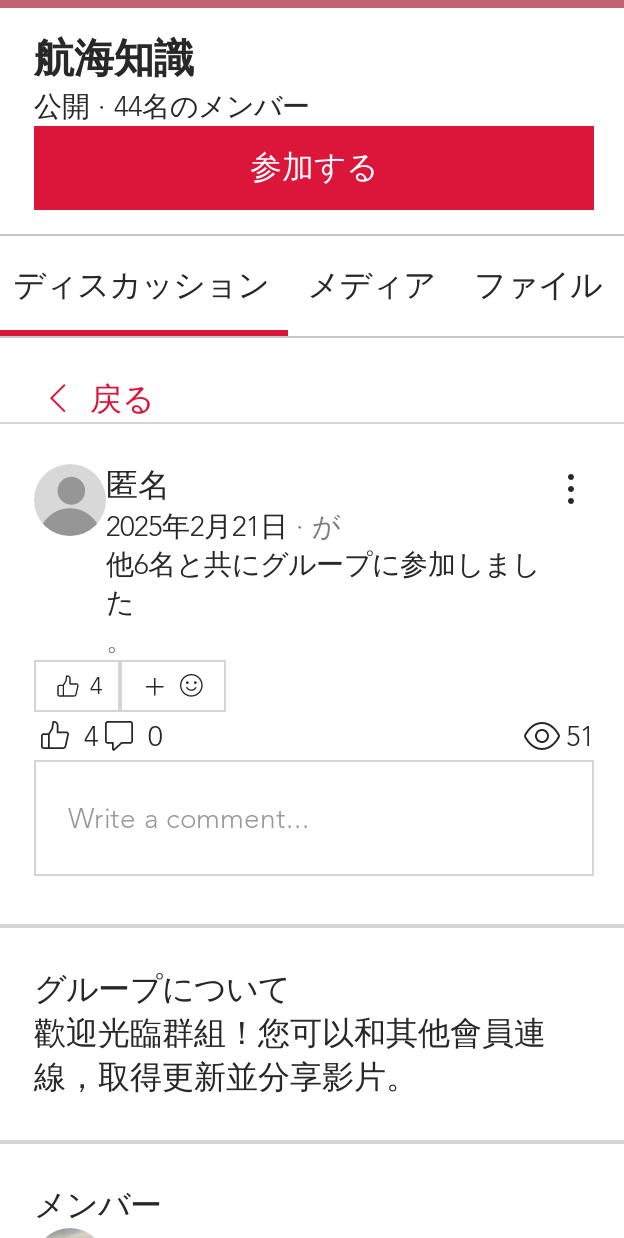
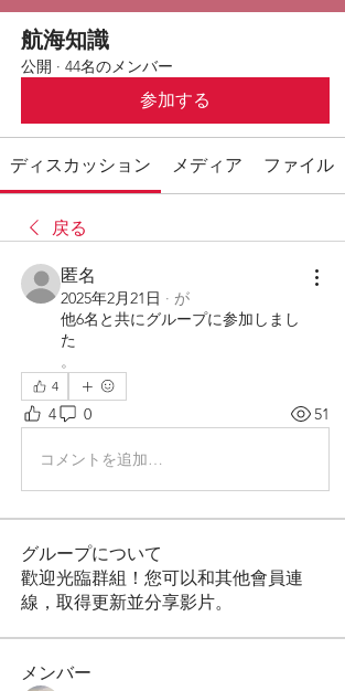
[68,800,310,836] Write a comment... -> [40,449,163,469] コメントを追加…

